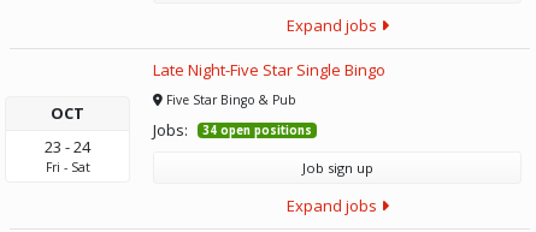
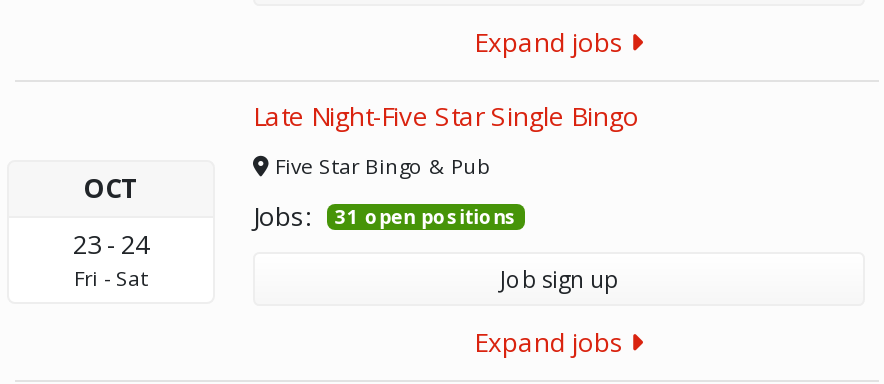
[202,123,312,138] 34 open positions -> [335,204,517,230] 31 open positions

